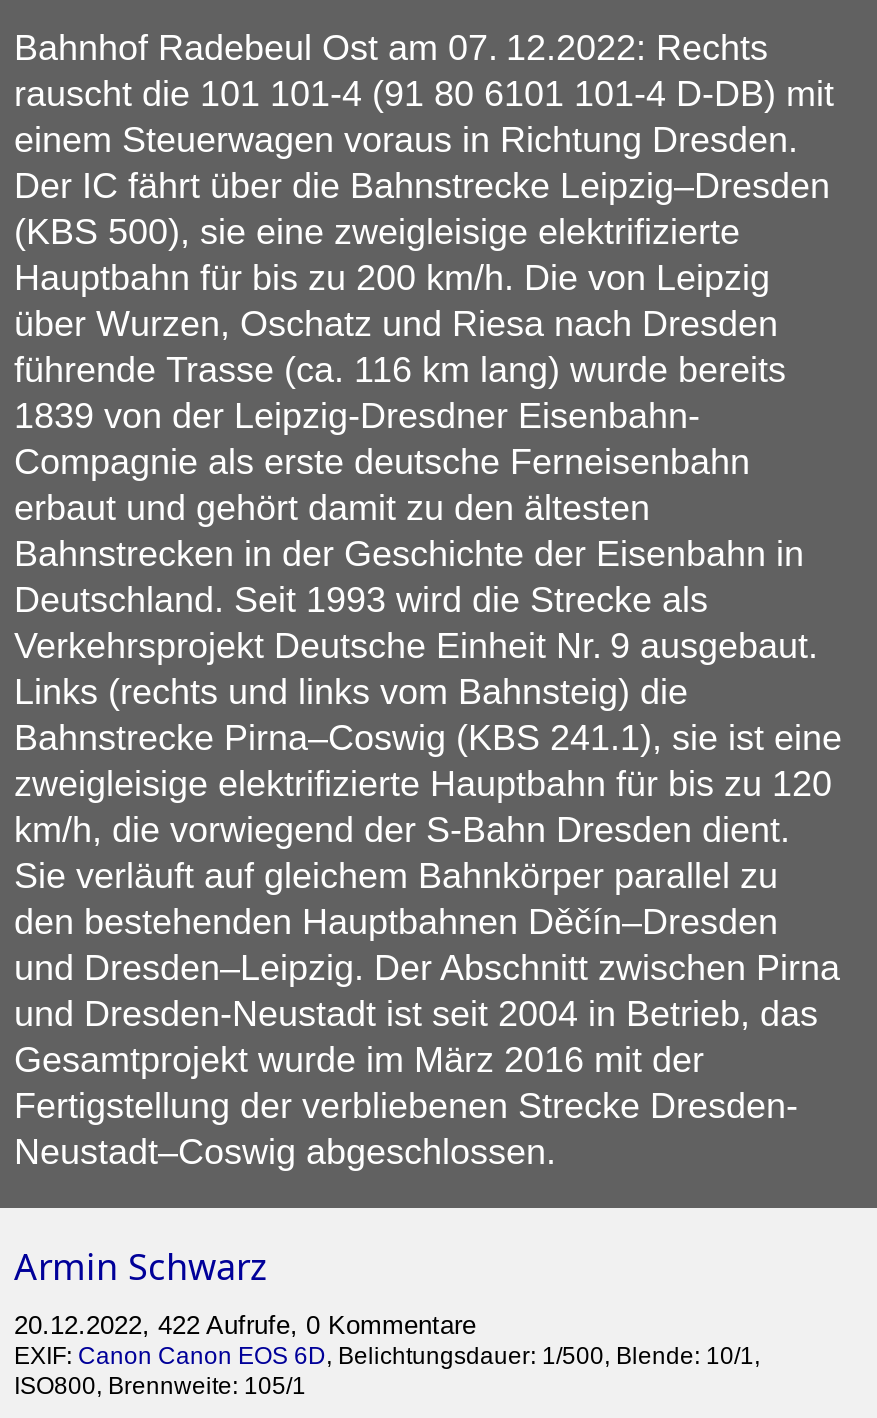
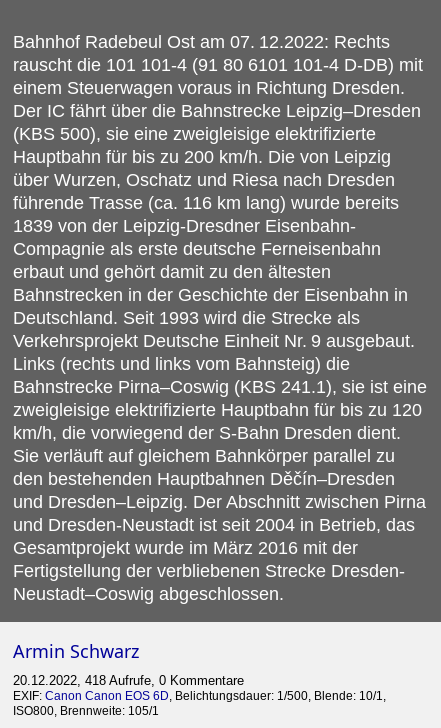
[14,1311,476,1341] 20.12.2022, 422 Aufrufe, 0 Kommentare -> [13,673,244,688] 20.12.2022, 418 Aufrufe, 0 Kommentare

